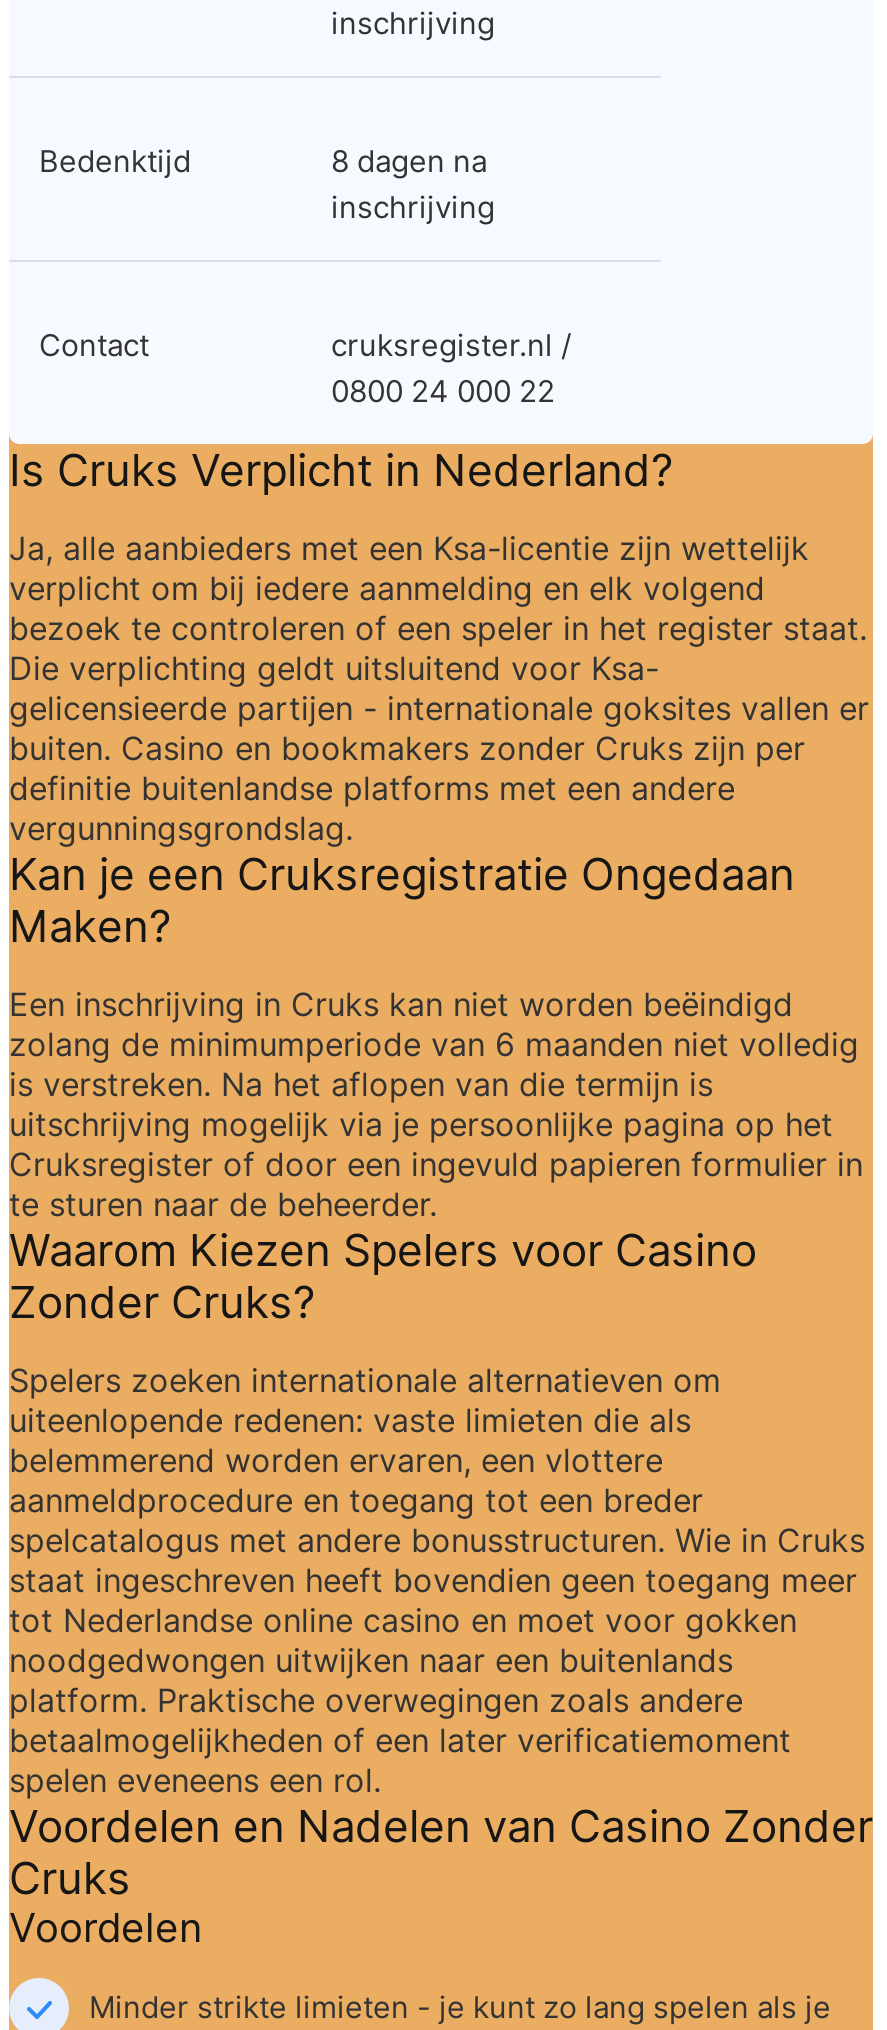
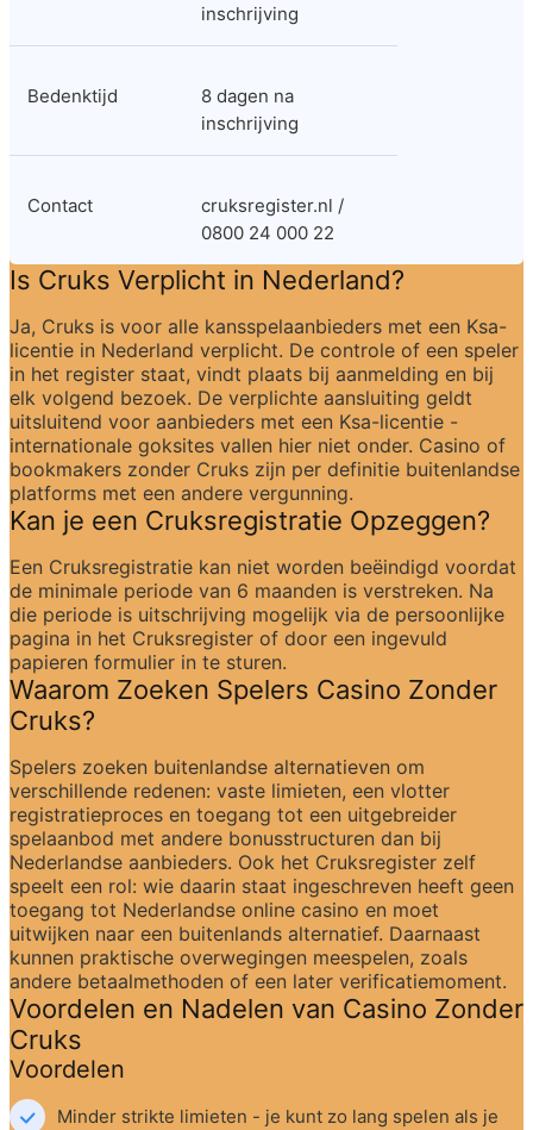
[9,528,869,952] Ja, alle aanbieders met een Ksa-licentie zijn wettelijk | verplicht om bij iedere aanmelding en elk volgend | bezoek te controleren of een speler in het register staat. | Die verplichting geldt uitsluitend voor Ksa- | gelicensieerde partijen - internationale goksites vallen er | buiten. Casino en bookmakers zonder Cruks zijn per | definitie buitenlandse platforms met een andere | vergunningsgrondslag. | Kan je een Cruksregistratie Ongedaan | Maken? -> [10,314,520,536] Ja, Cruks is voor alle kansspelaanbieders met een Ksa- | licentie in Nederland verplicht. De controle of een speler | in het register staat, vindt plaats bij aanmelding en bij | elk volgend bezoek. De verplichte aansluiting geldt | uitsluitend voor aanbieders met een Ksa-licentie - | internationale goksites vallen hier niet onder. Casino of | bookmakers zonder Cruks zijn per definitie buitenlandse | platforms met een andere vergunning. | Kan je een Cruksregistratie Opzeggen?
[9,984,863,1328] Een inschrijving in Cruks kan niet worden beëindigd | zolang de minimumperiode van 6 maanden niet volledig | is verstreken. Na het aflopen van die termijn is | uitschrijving mogelijk via je persoonlijke pagina op het | Cruksregister of door een ingevuld papieren formulier in | te sturen naar de beheerder. | Waarom Kiezen Spelers voor Casino | Zonder Cruks? -> [10,555,516,736] Een Cruksregistratie kan niet worden beëindigd voordat | de minimale periode van 6 maanden is verstreken. Na | die periode is uitschrijving mogelijk via de persoonlijke | pagina in het Cruksregister of door een ingevuld | papieren formulier in te sturen. | Waarom Zoeken Spelers Casino Zonder | Cruks?
[9,1360,865,1800] Spelers zoeken internationale alternatieven om | uiteenlopende redenen: vaste limieten die als | belemmerend worden ervaren, een vlottere | aanmeldprocedure en toegang tot een breder | spelcatalogus met andere bonusstructuren. Wie in Cruks | staat ingeschreven heeft bovendien geen toegang meer | tot Nederlandse online casino en moet voor gokken | noodgedwongen uitwijken naar een buitenlands | platform. Praktische overwegingen zoals andere | betaalmogelijkheden of een later verificatiemoment | spelen eveneens een rol. -> [10,755,514,993] Spelers zoeken buitenlandse alternatieven om | verschillende redenen: vaste limieten, een vlotter | registratieproces en toegang tot een uitgebreider | spelaanbod met andere bonusstructuren dan bij | Nederlandse aanbieders. Ook het Cruksregister zelf | speelt een rol: wie daarin staat ingeschreven heeft geen | toegang tot Nederlandse online casino en moet | uitwijken naar een buitenlands alternatief. Daarnaast | kunnen praktische overwegingen meespelen, zoals | andere betaalmethoden of een later verificatiemoment.

